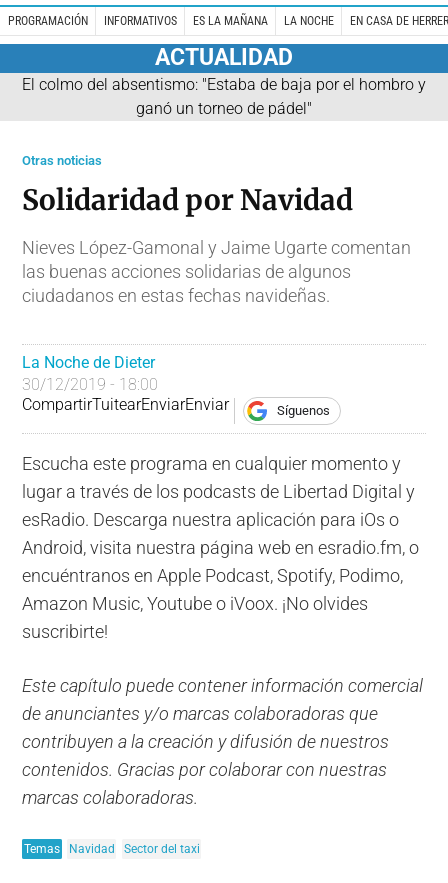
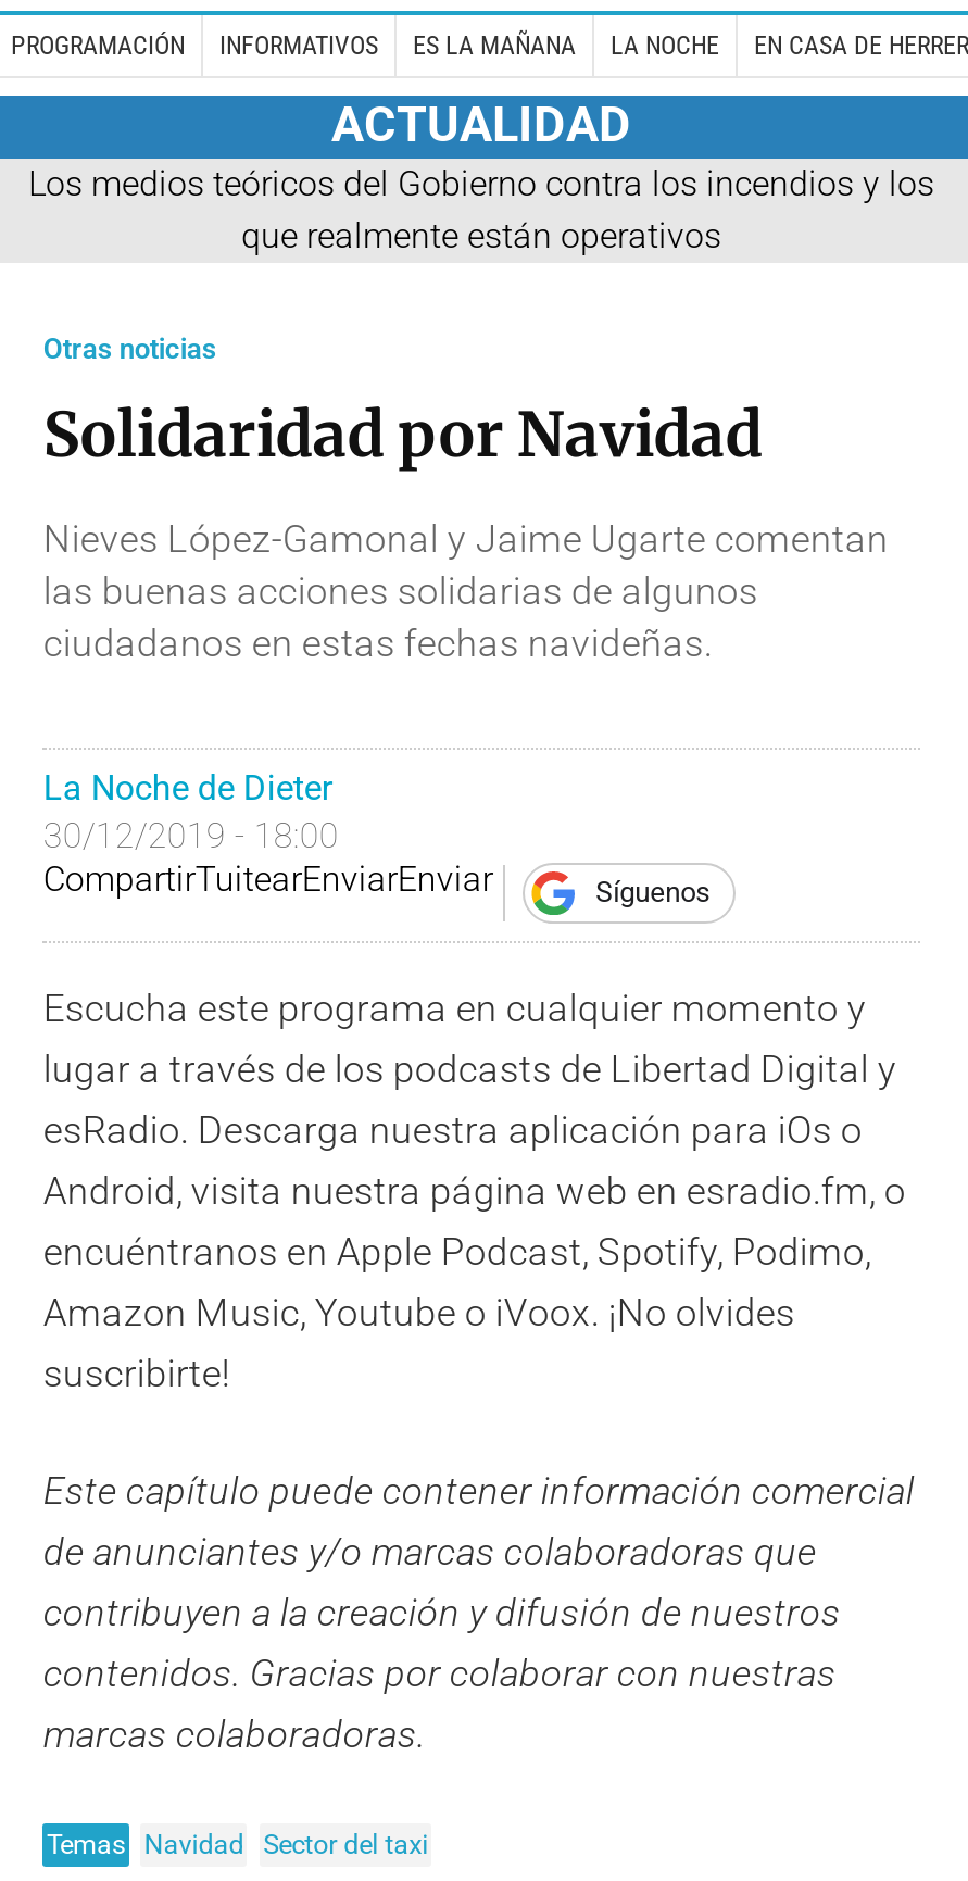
[22,75,426,118] El colmo del absentismo: "Estaba de baja por el hombro y | ganó un torneo de pádel" -> [28,162,934,256] Los medios teóricos del Gobierno contra los incendios y los | que realmente están operativos

